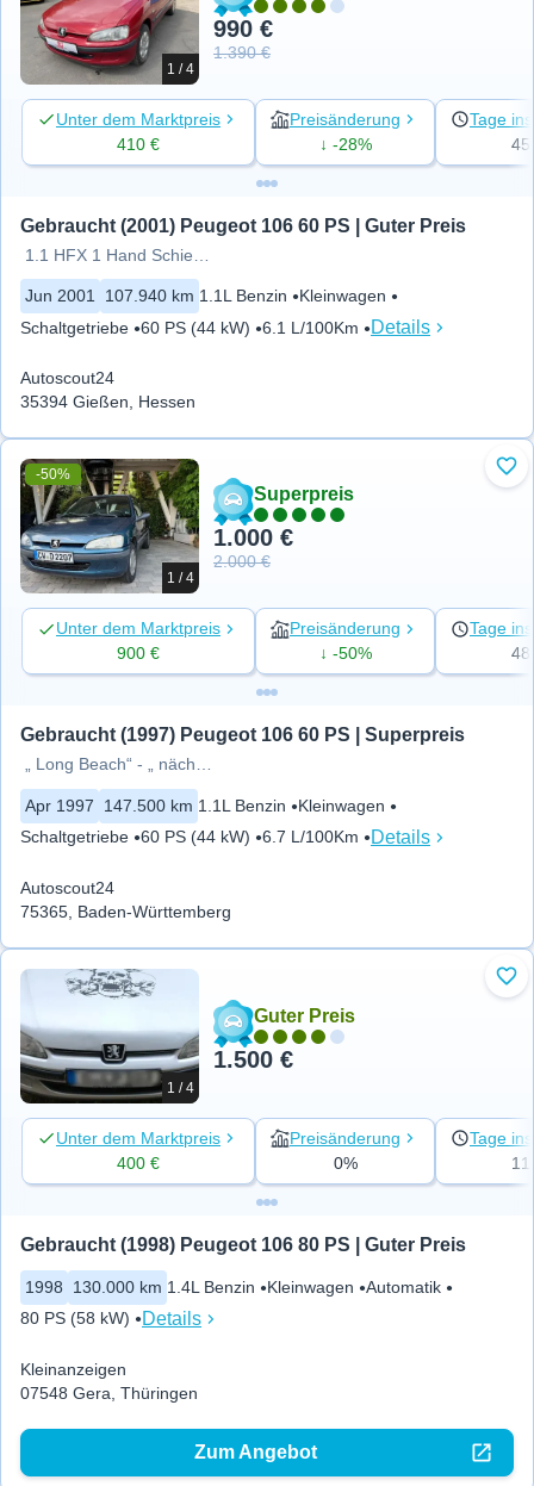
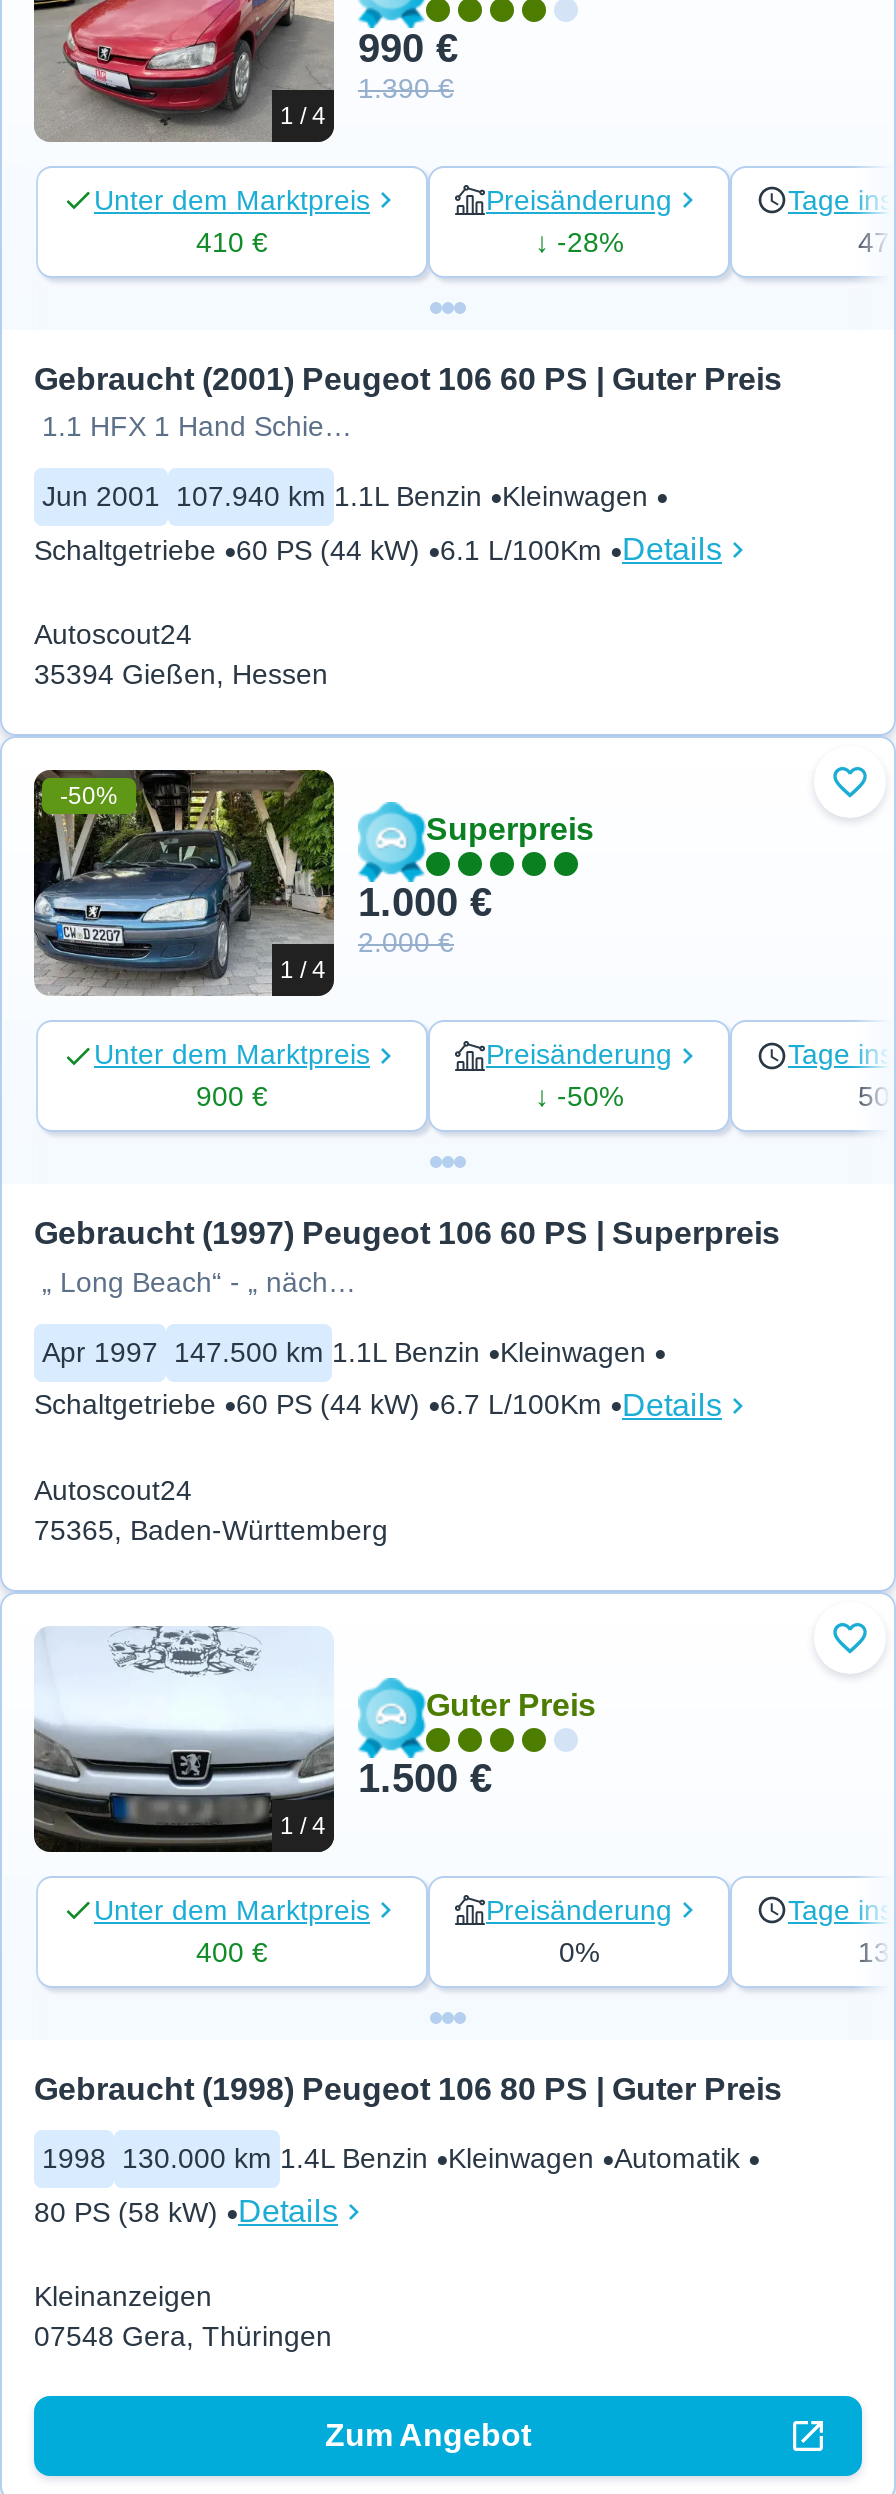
[511,134,530,153] 45 -> [858,226,890,258] 47
[511,644,530,663] 48 -> [858,1081,890,1113] 50
[511,1153,530,1172] 11 -> [858,1936,890,1968] 13

